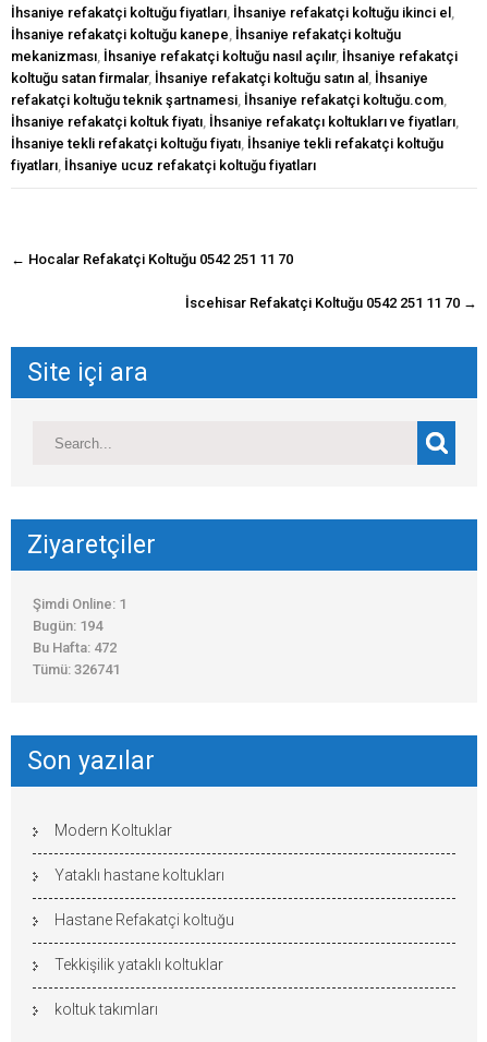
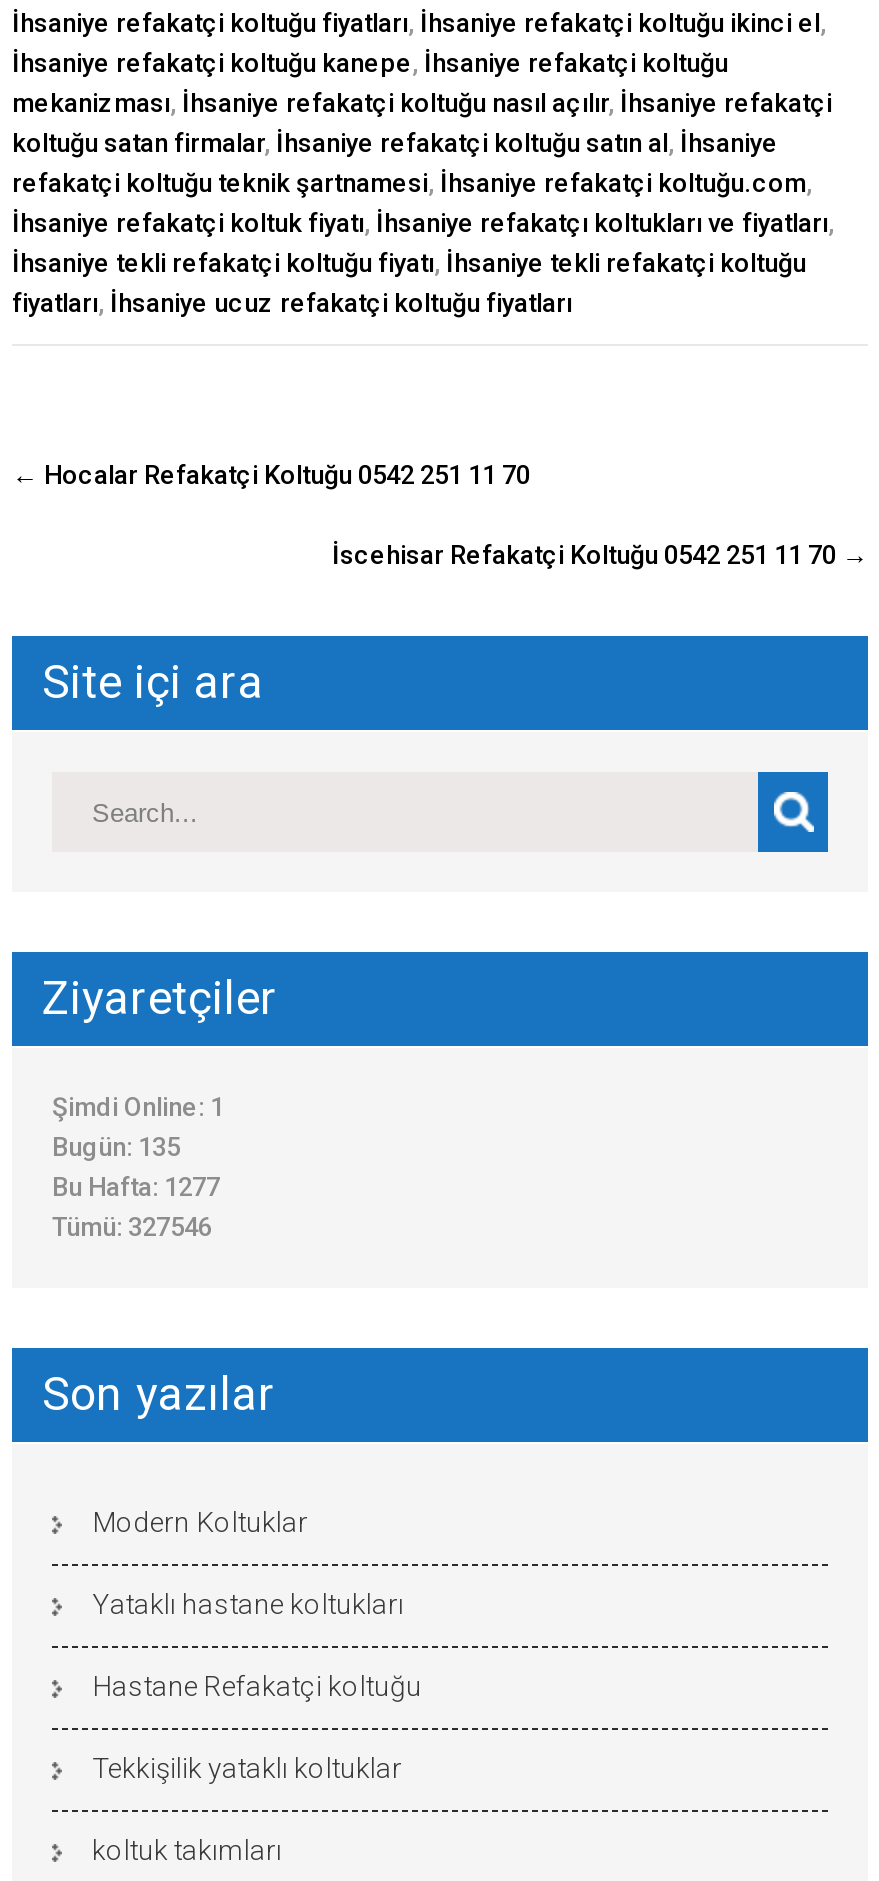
[33,617,102,634] Bugün: 194 -> [52,1132,180,1162] Bugün: 135
[33,639,117,656] Bu Hafta: 472 -> [52,1172,220,1202] Bu Hafta: 1277
[33,661,120,677] Tümü: 326741 -> [52,1212,212,1242] Tümü: 327546

